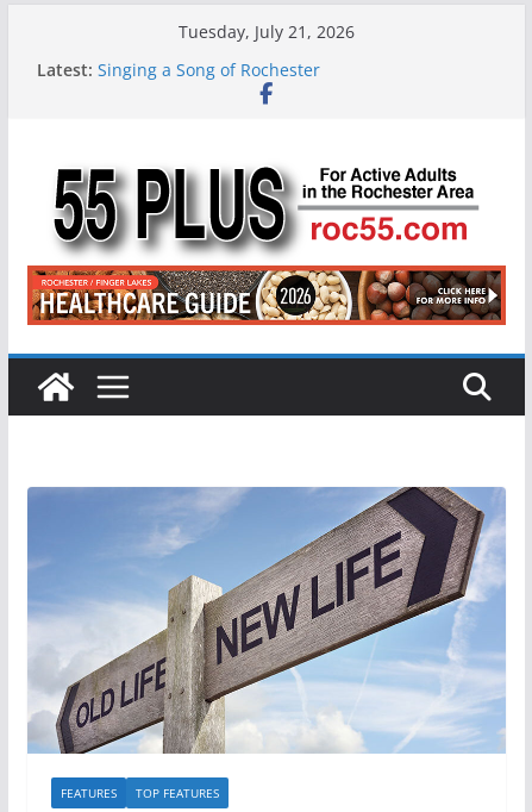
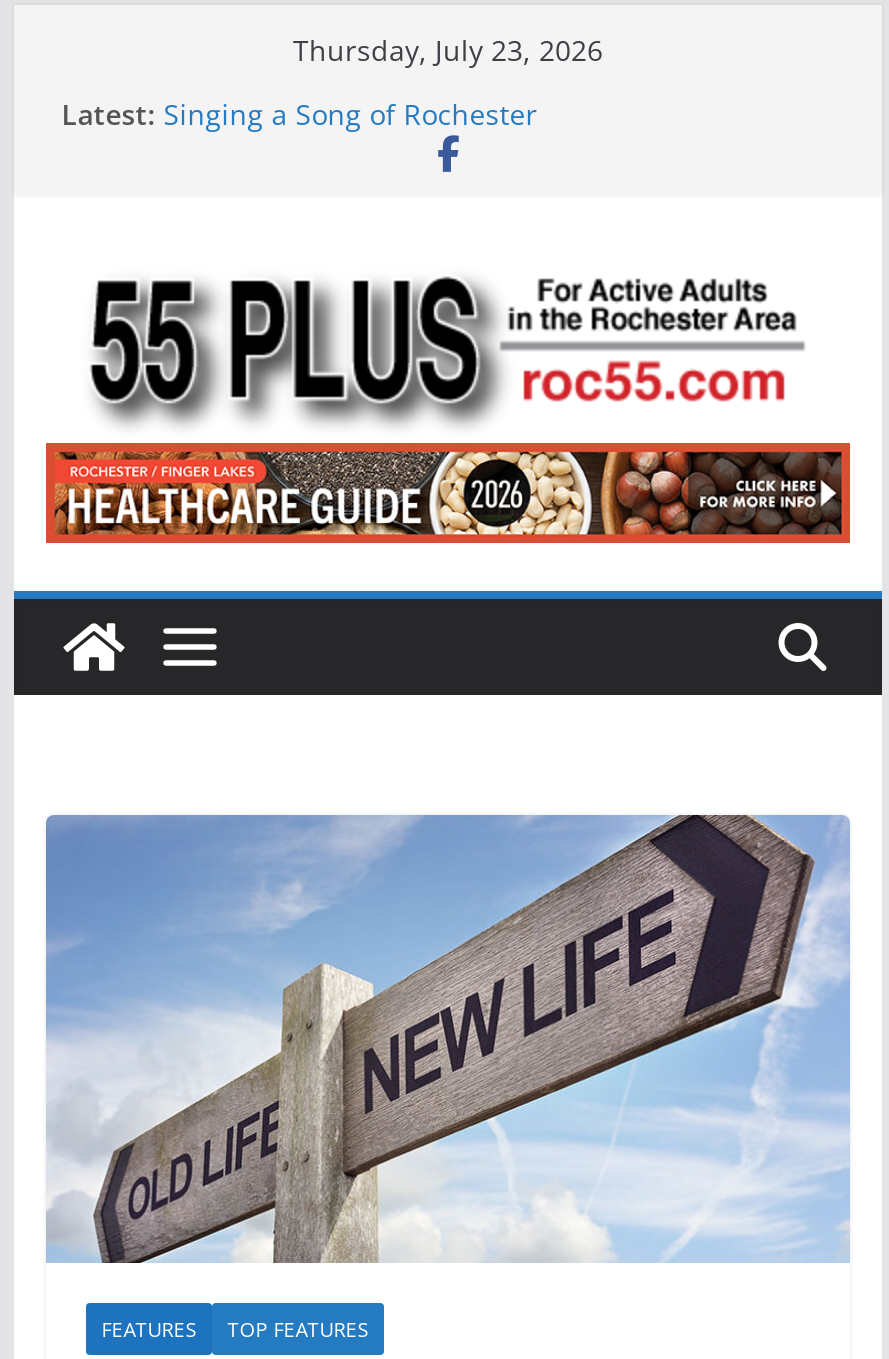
[179,20,355,43] Tuesday, July 21, 2026 -> [293,31,603,69] Thursday, July 23, 2026

